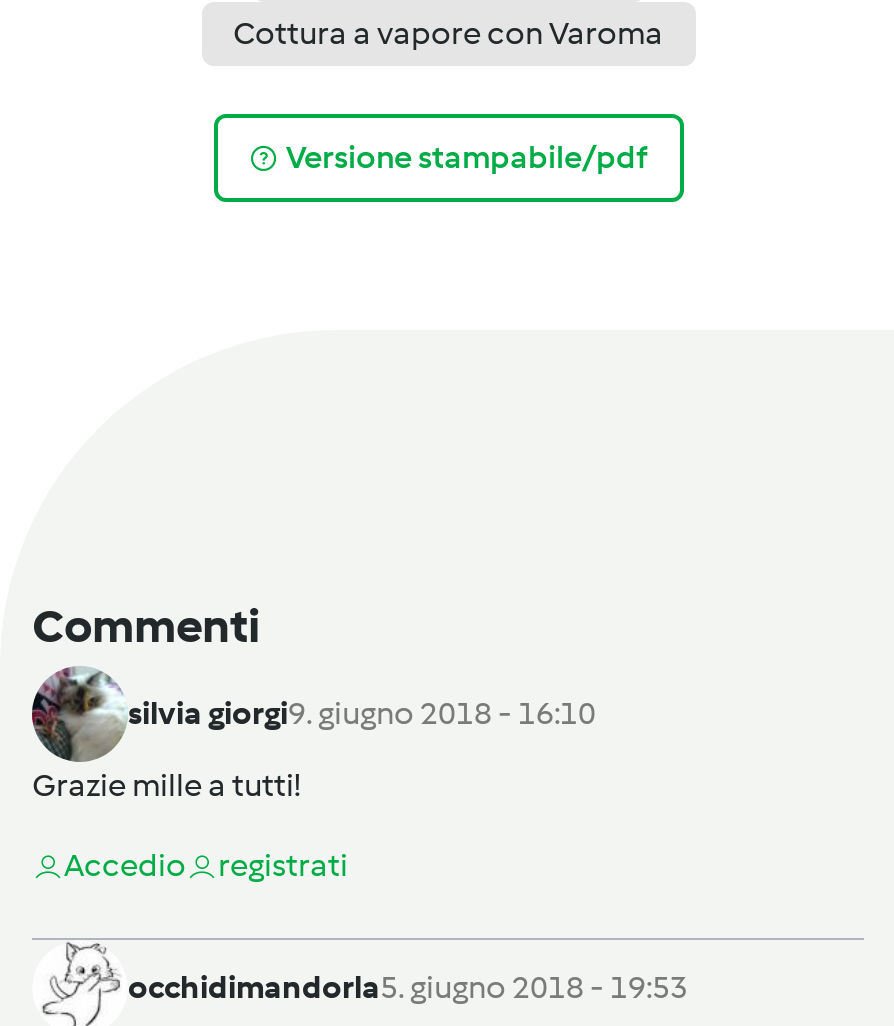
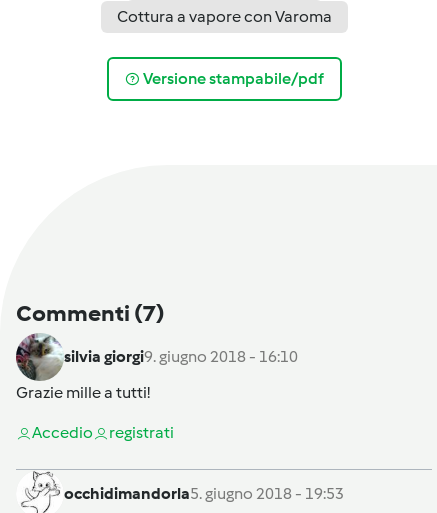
[32,598,260,654] Commenti -> [16,299,165,327] Commenti (7)

